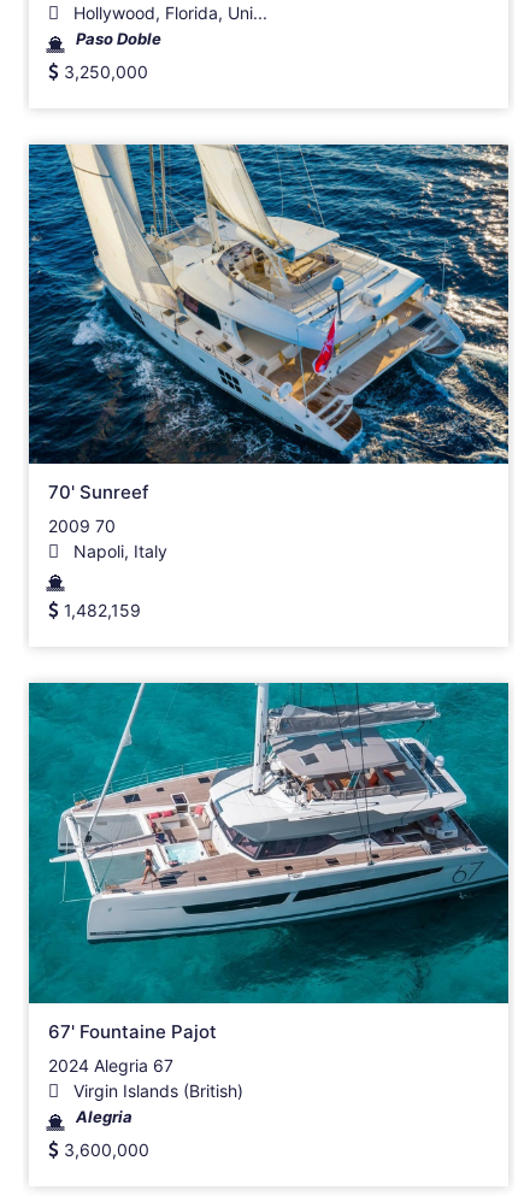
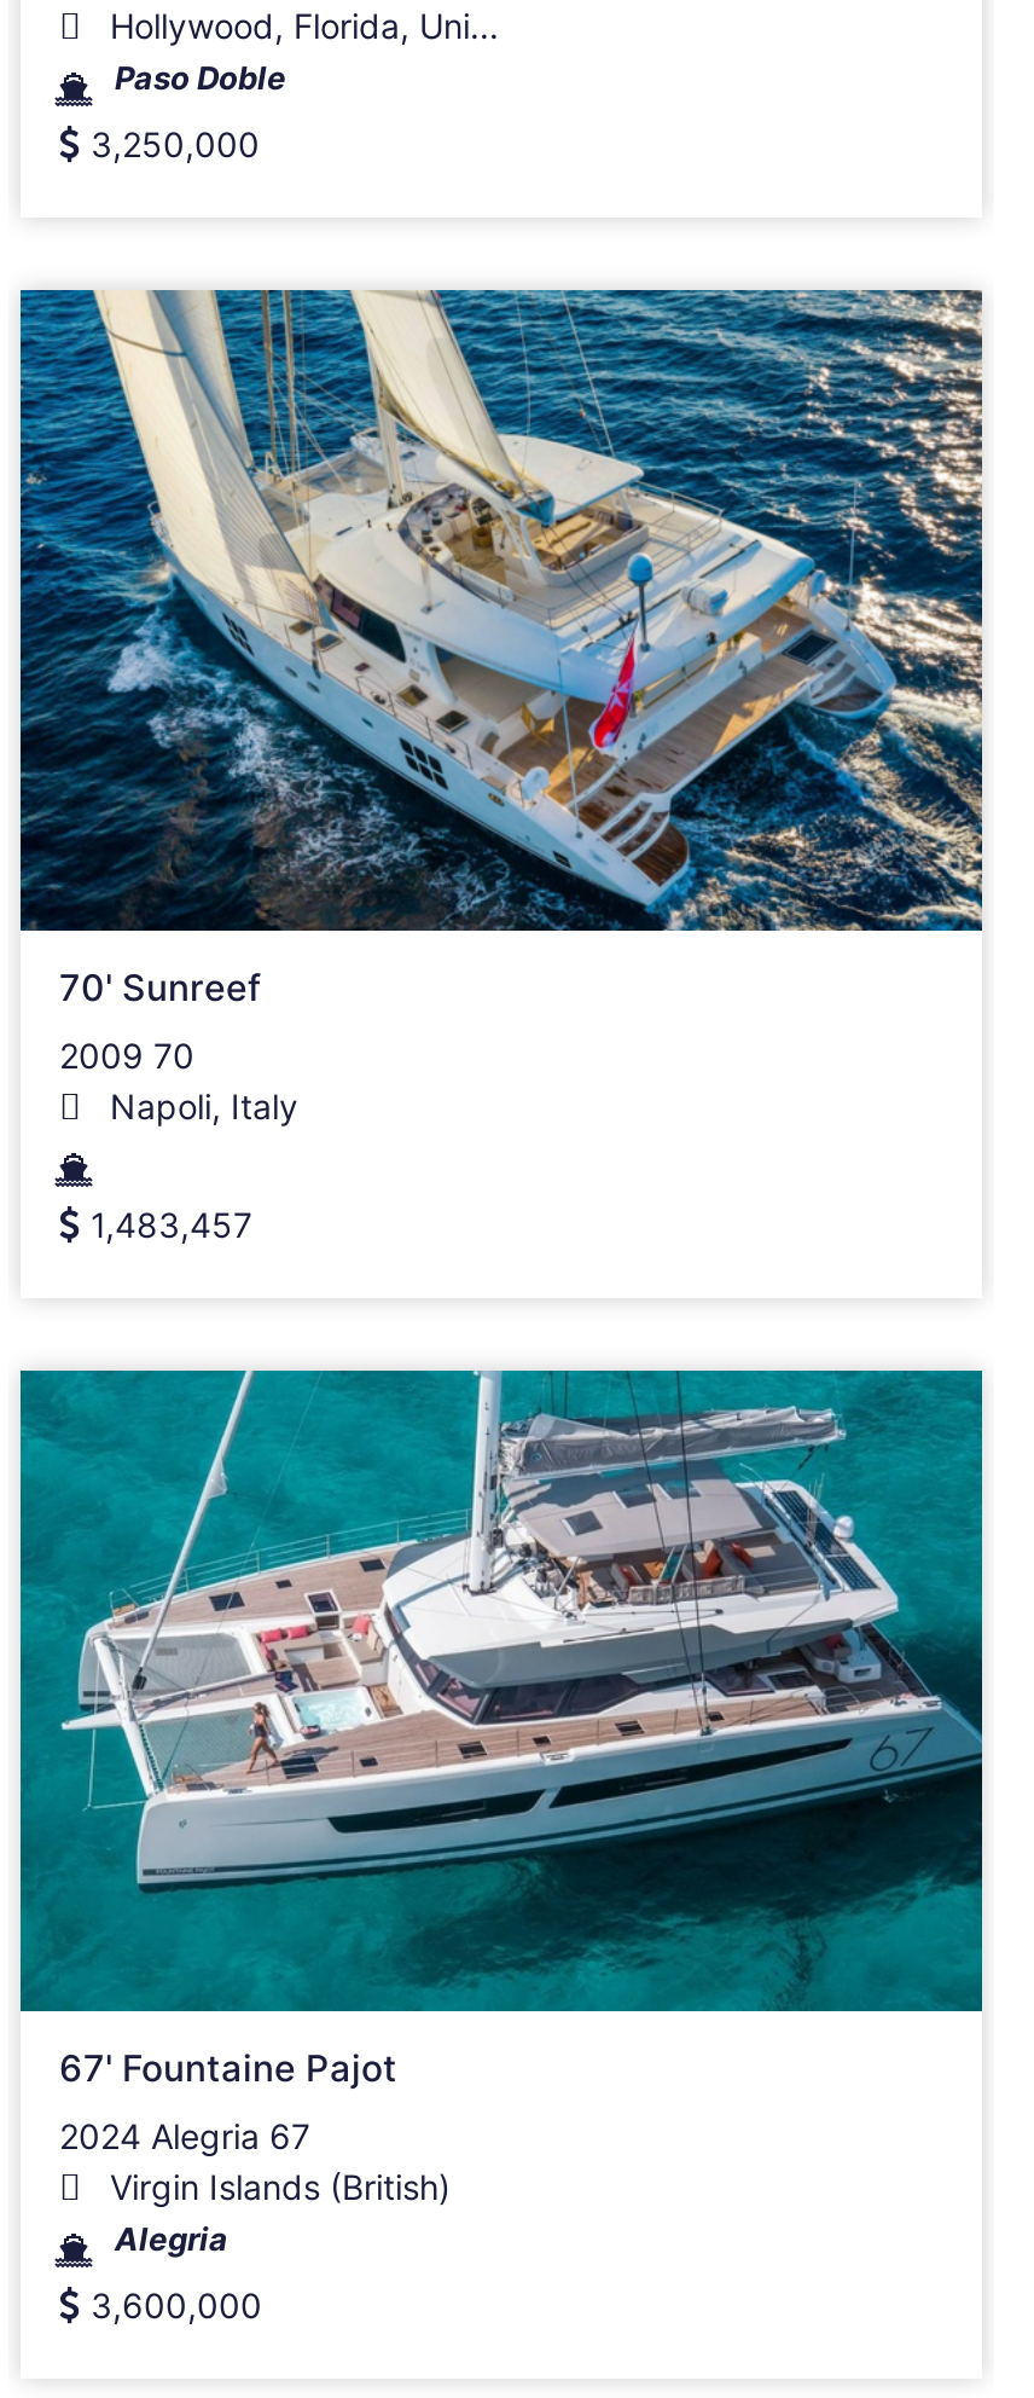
[59,600,141,621] 1,482,159 -> [81,1204,252,1245] 1,483,457

